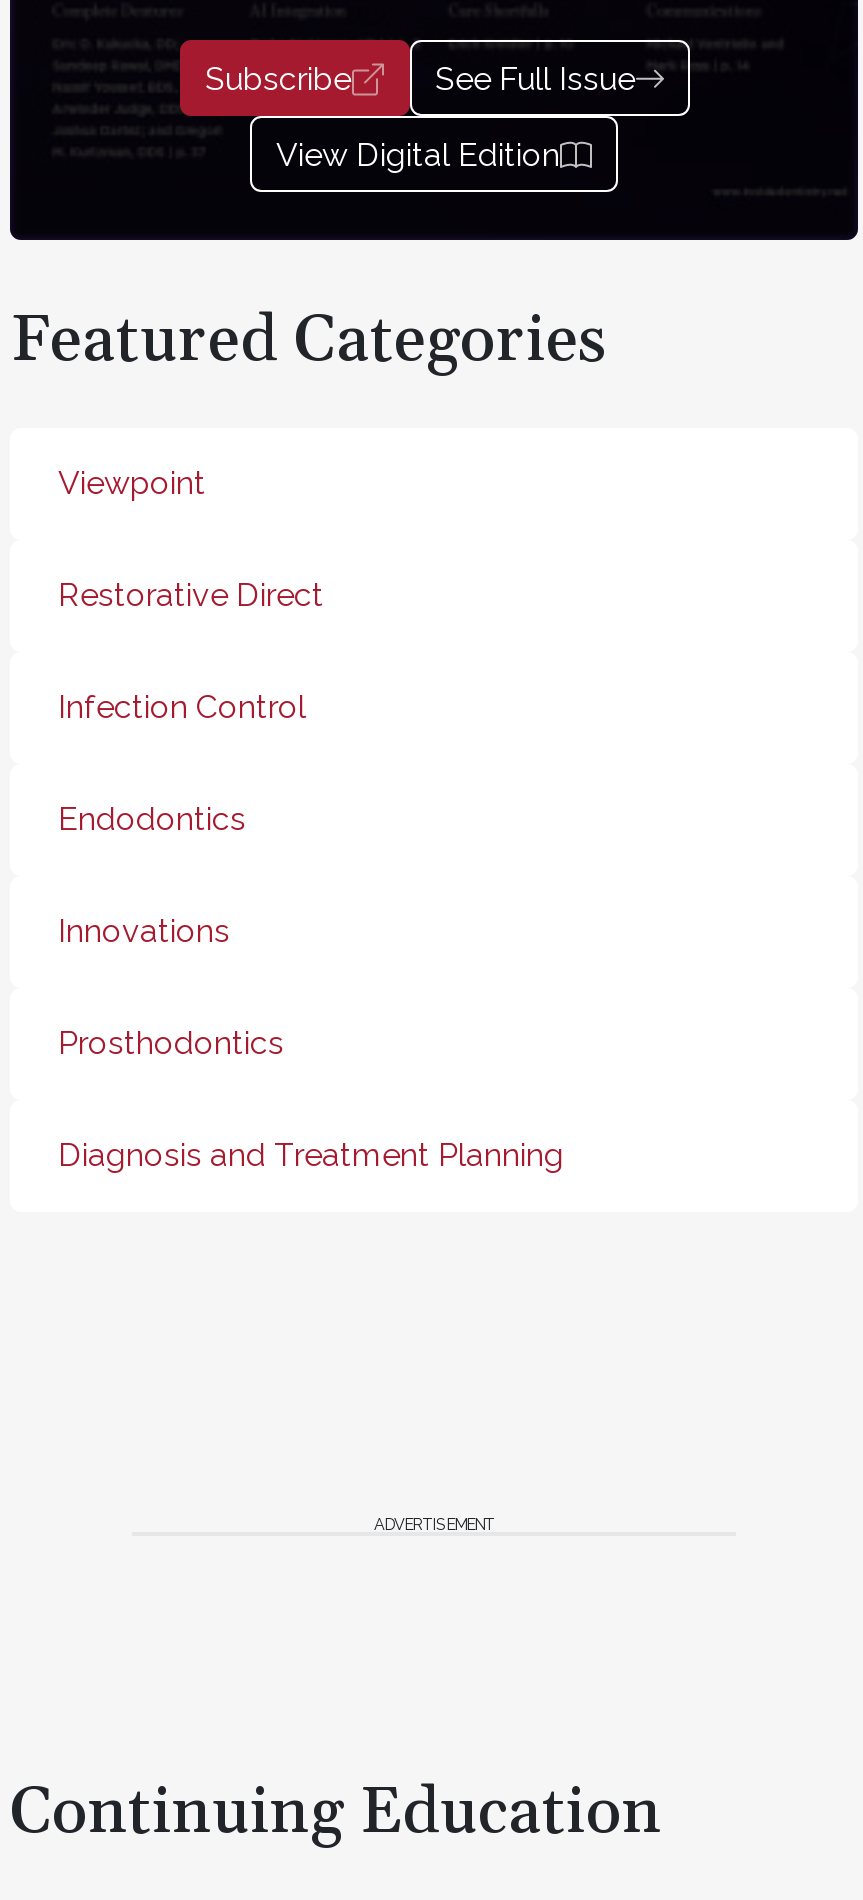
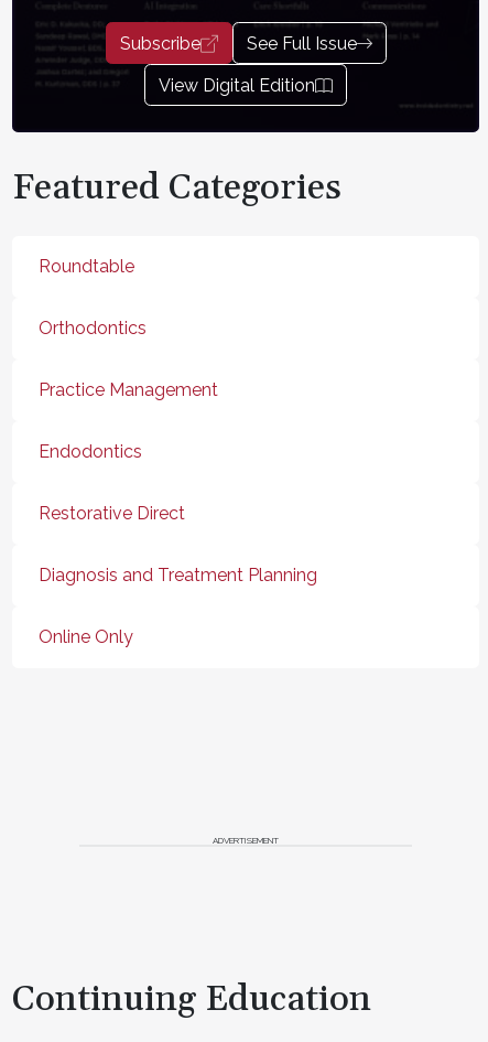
none -> [39,318,147,339] Orthodontics
[58,464,206,502] Viewpoint -> [39,256,134,277] Roundtable
moved [58,576,324,614] -> [39,503,185,524]: Restorative Direct
[58,688,306,726] Infection Control -> [39,380,218,400] Practice Management
[58,912,284,1062] Innovations | Prosthodontics -> none
moved [58,1136,564,1174] -> [39,565,317,586]: Diagnosis and Treatment Planning
none -> [39,627,133,647] Online Only

